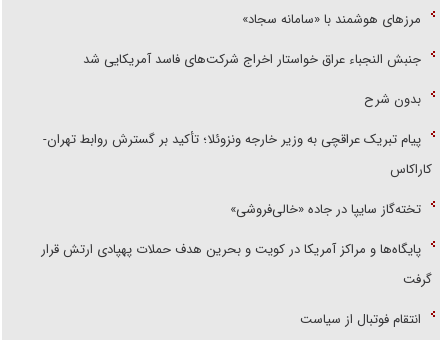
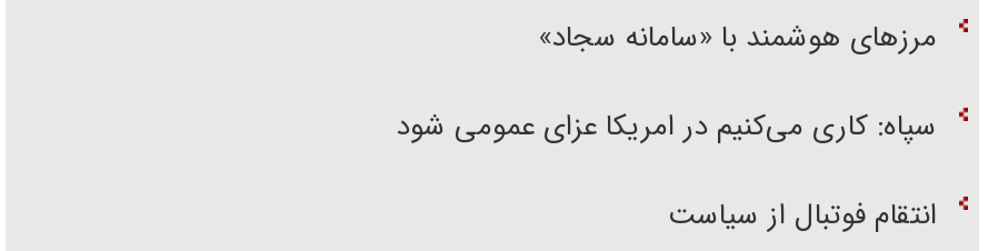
[41,49,432,290] جنبش النجباء عراق خواستار اخراج شرکت‌های فاسد آمریکایی شد | بدون شرح | پیام تبریک عراقچی به وزیر خارجه ونزوئلا؛ تأکید بر گسترش روابط تهران- | کاراکاس | تخته‌گاز سایپا در جاده «خالی‌فروشی» | پایگاه‌ها و مراکز آمریکا در کویت و بحرین هدف حملات پهپادی ارتش قرار | گرفت -> [397,104,937,151] سپاه: کاری می‌کنیم در امریکا عزای عمومی شود

